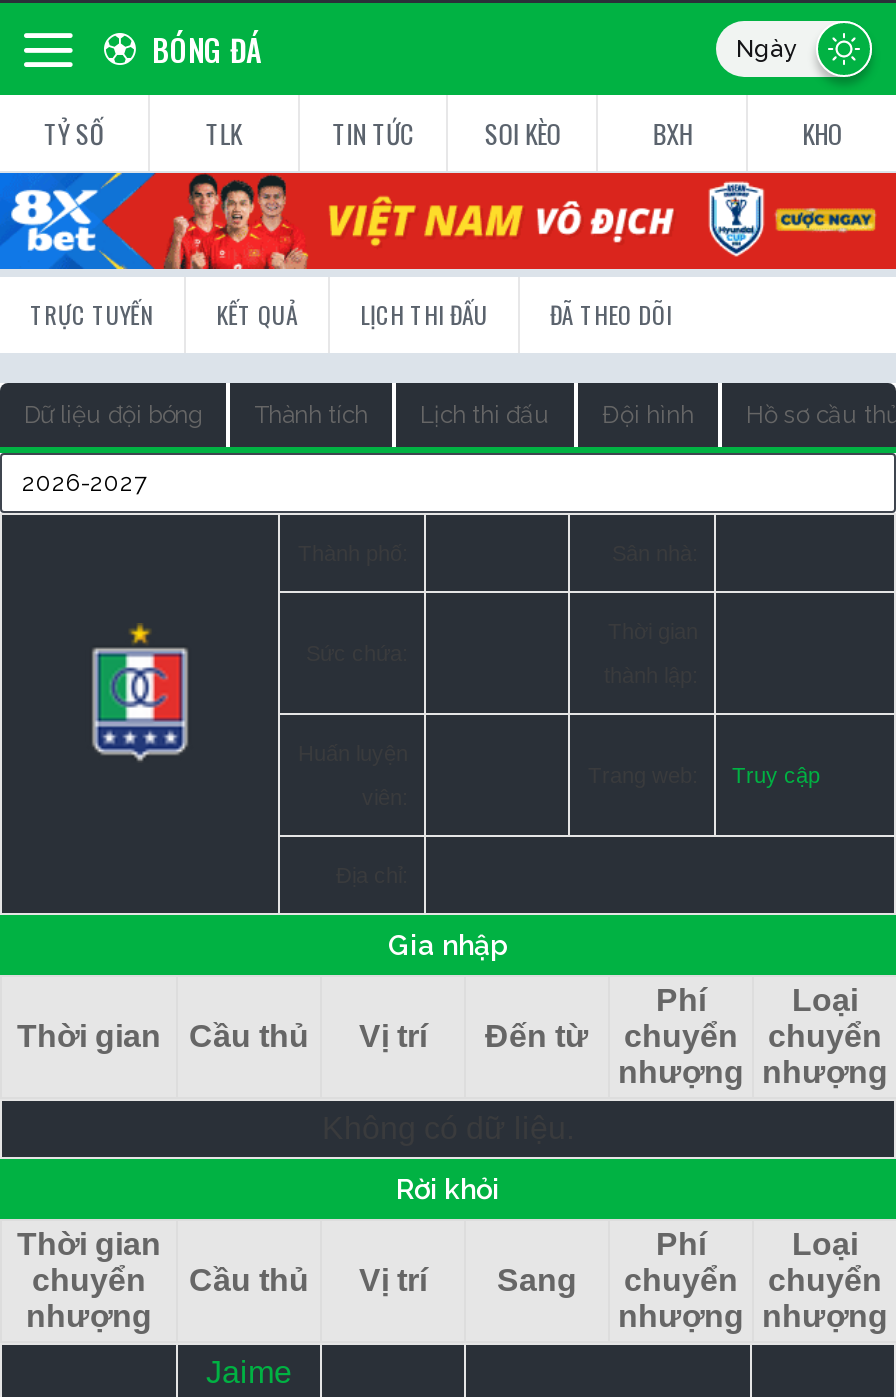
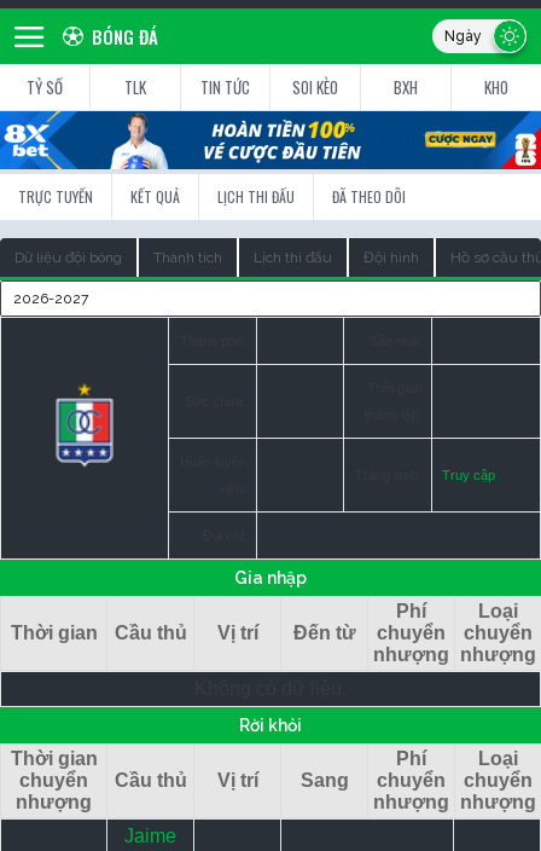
[8,171,890,271] [image] -> [4,110,537,170] [image]

